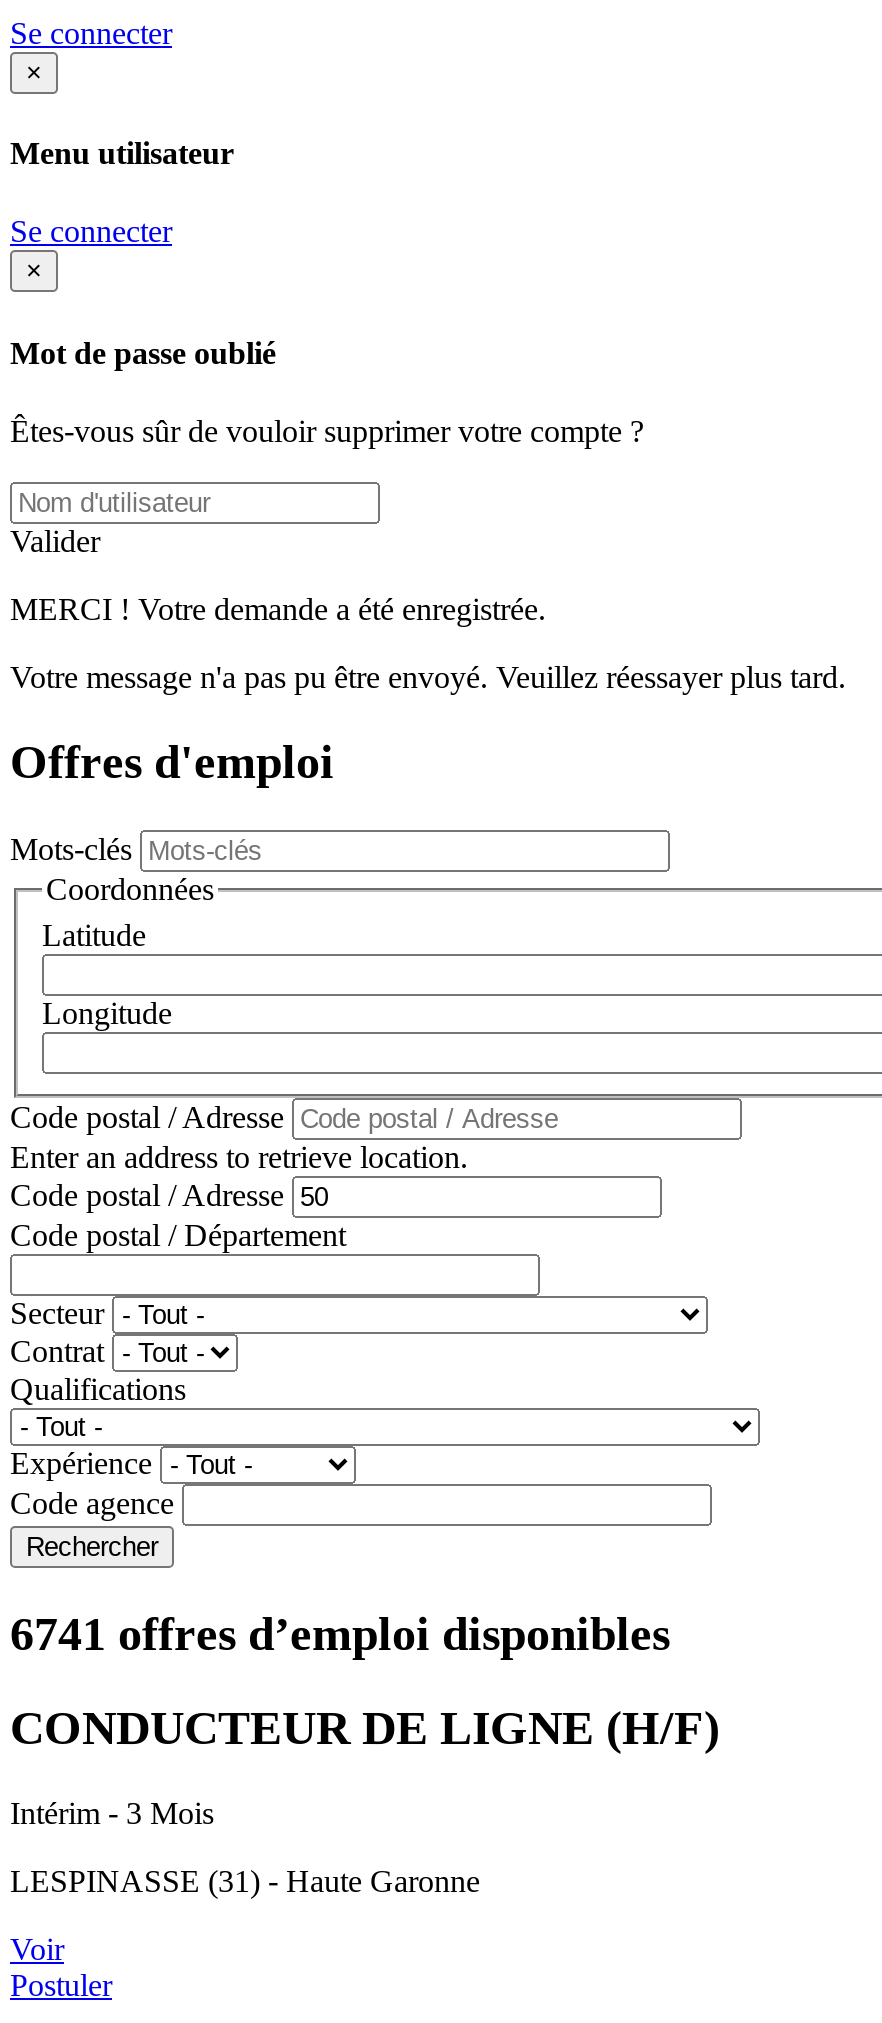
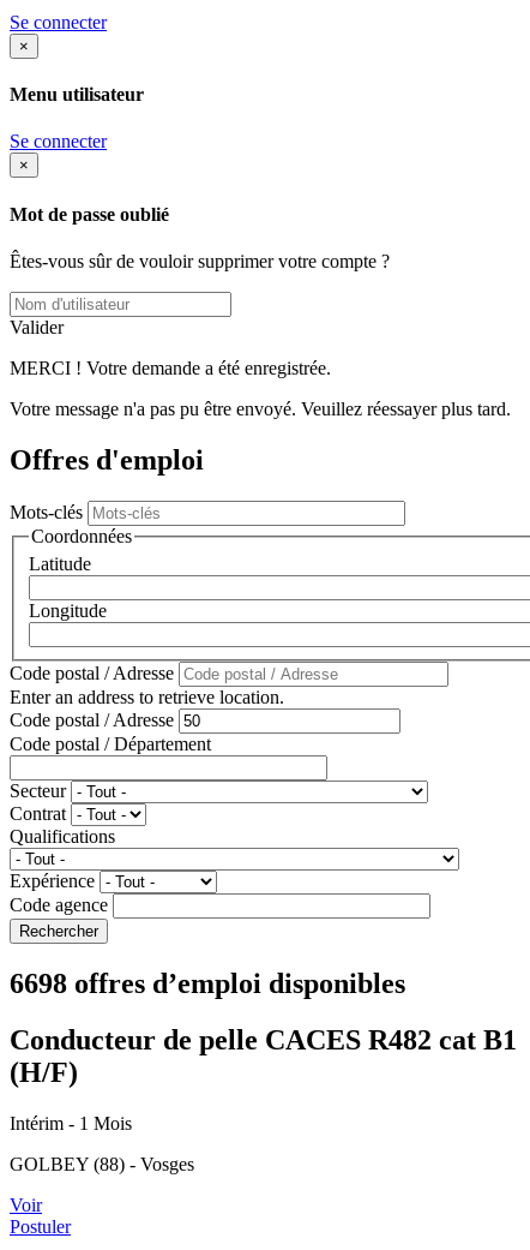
[10,1608,670,1660] 6741 offres d’emploi disponibles -> [10,968,405,999] 6698 offres d’emploi disponibles
[10,1702,720,1754] CONDUCTEUR DE LIGNE (H/F) -> [10,1024,517,1088] Conducteur de pelle CACES R482 cat B1 | (H/F)
[10,1796,214,1830] Intérim - 3 Mois -> [10,1113,132,1134] Intérim - 1 Mois
[10,1864,480,1898] LESPINASSE (31) - Haute Garonne -> [10,1154,194,1174] GOLBEY (88) - Vosges

